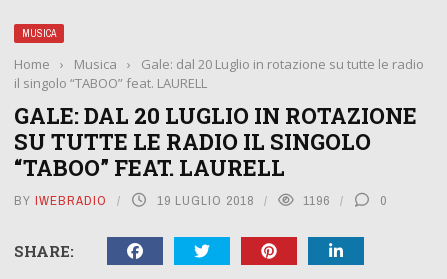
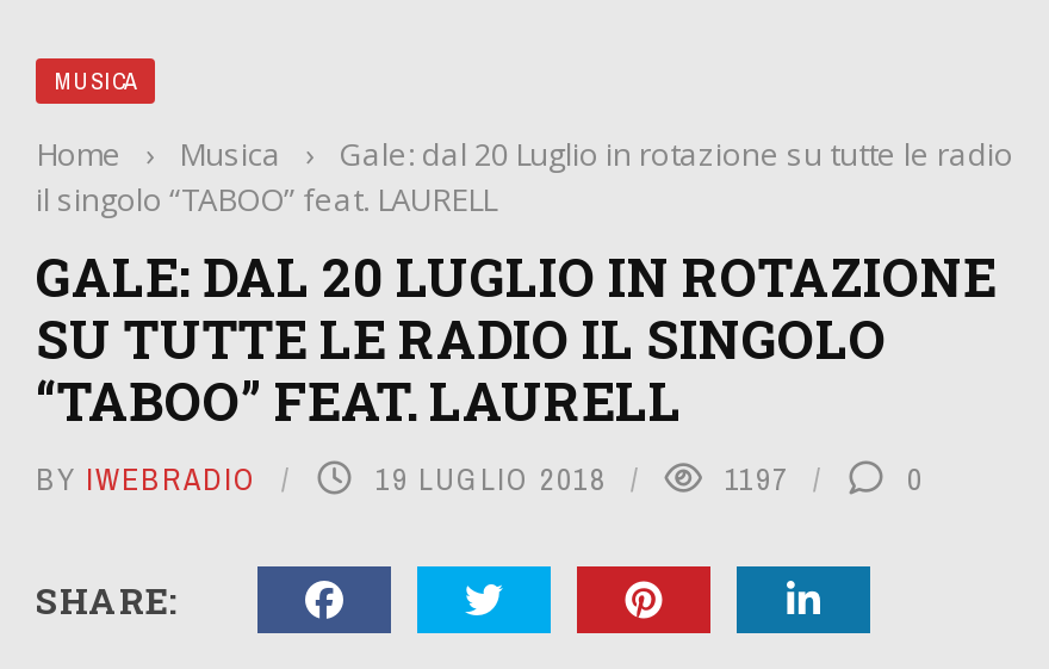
[303,192,330,209] 1196 -> [725,459,789,500] 1197

